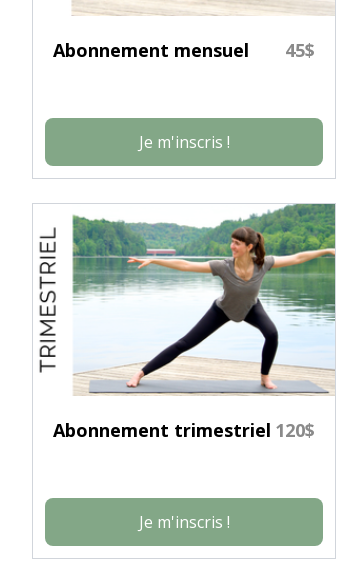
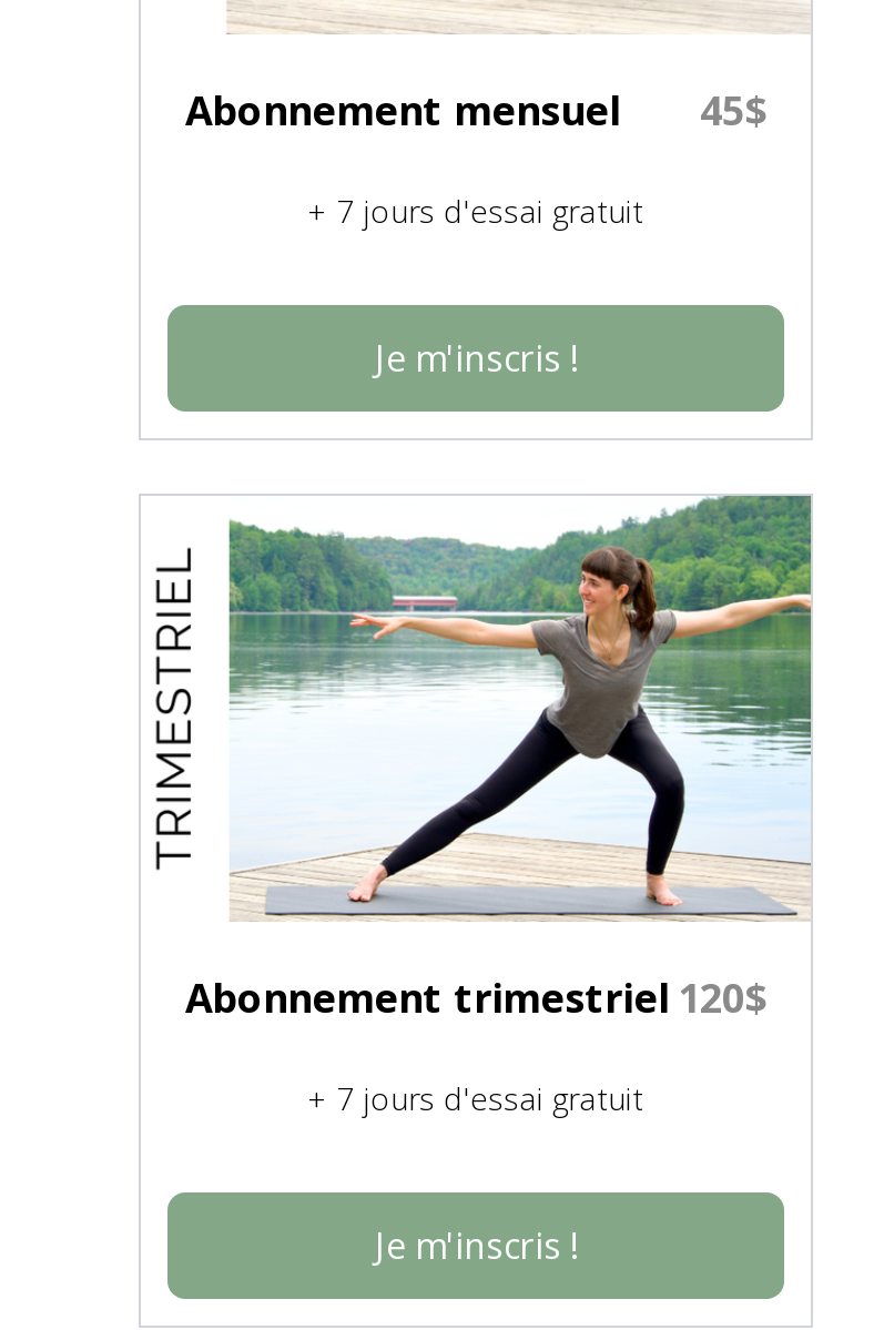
none -> [308,190,643,232] + 7 jours d'essai gratuit
none -> [308,1078,643,1120] + 7 jours d'essai gratuit

